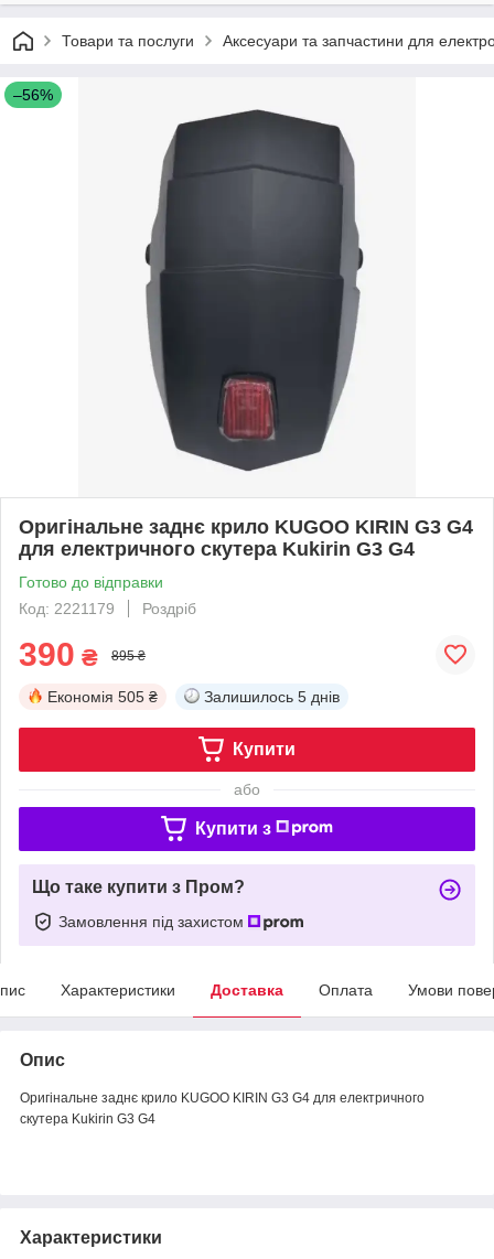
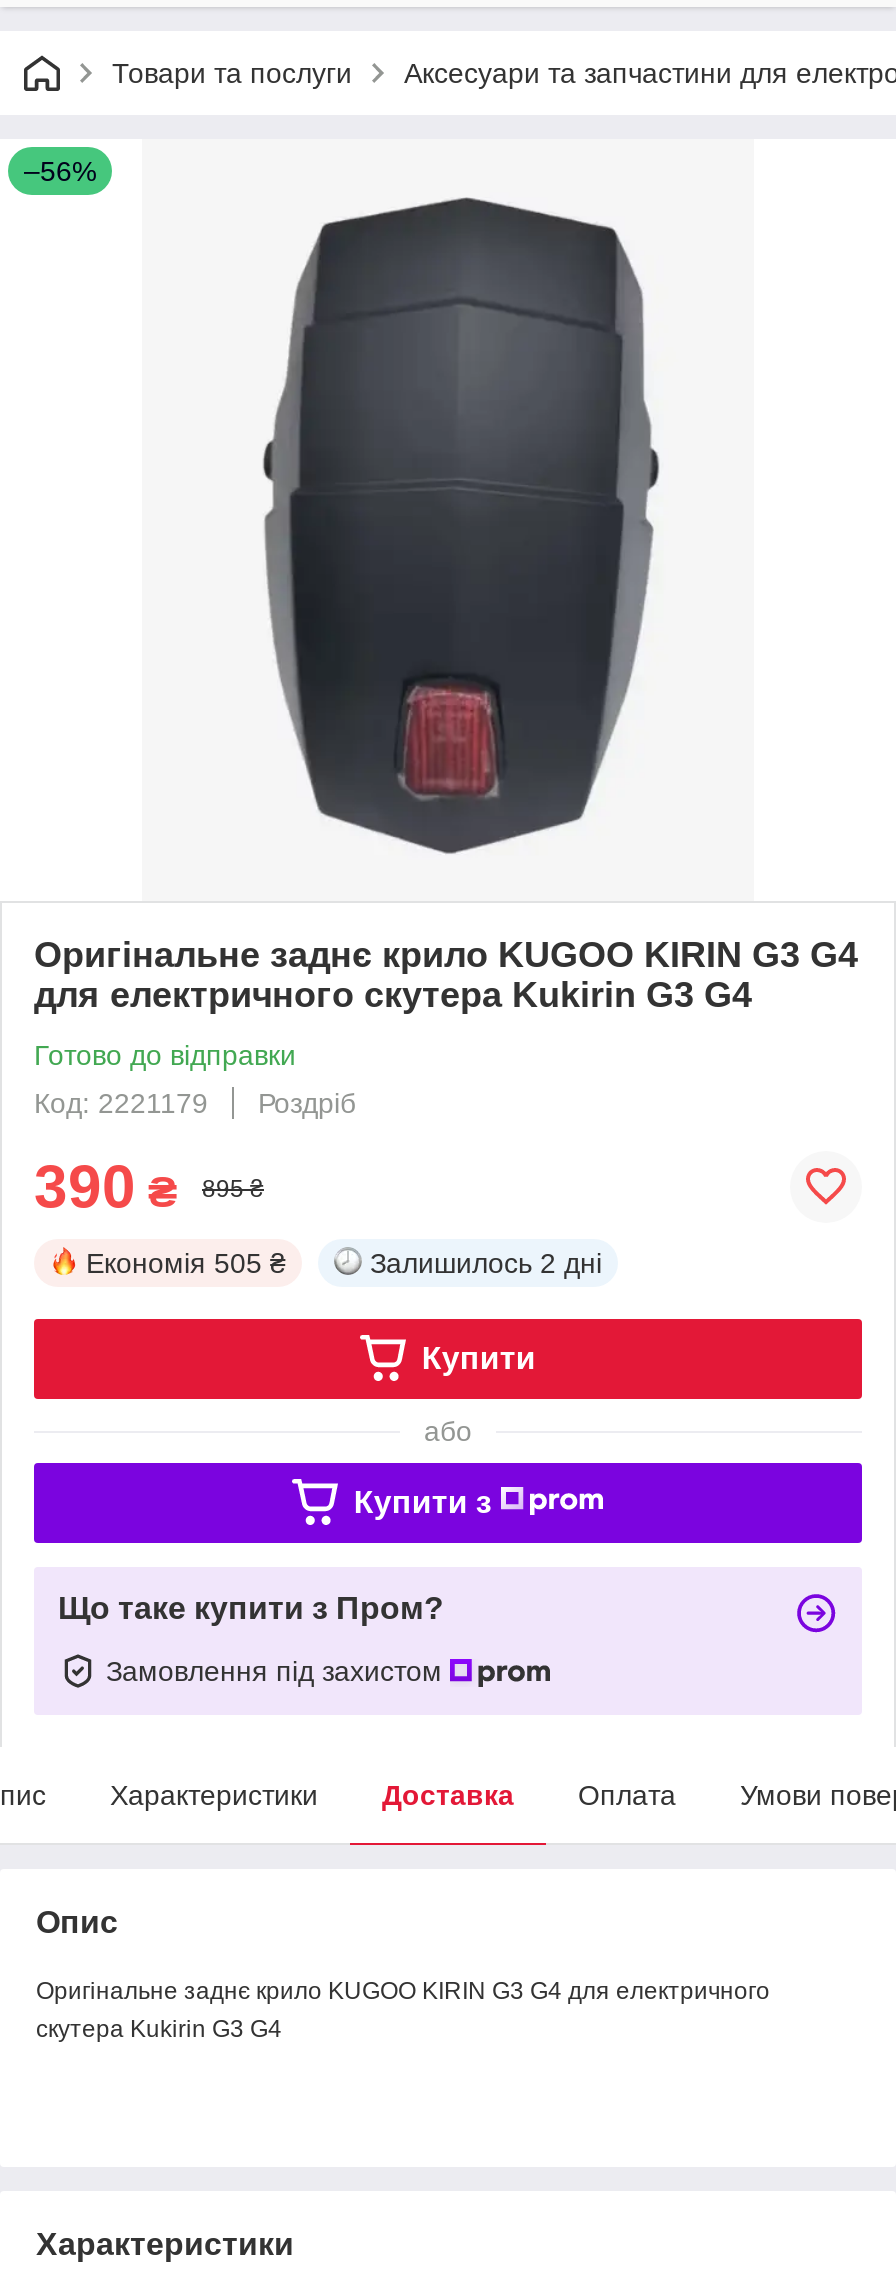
[204,688,340,705] Залишилось 5 днів -> [370,1247,602,1279] Залишилось 2 дні

